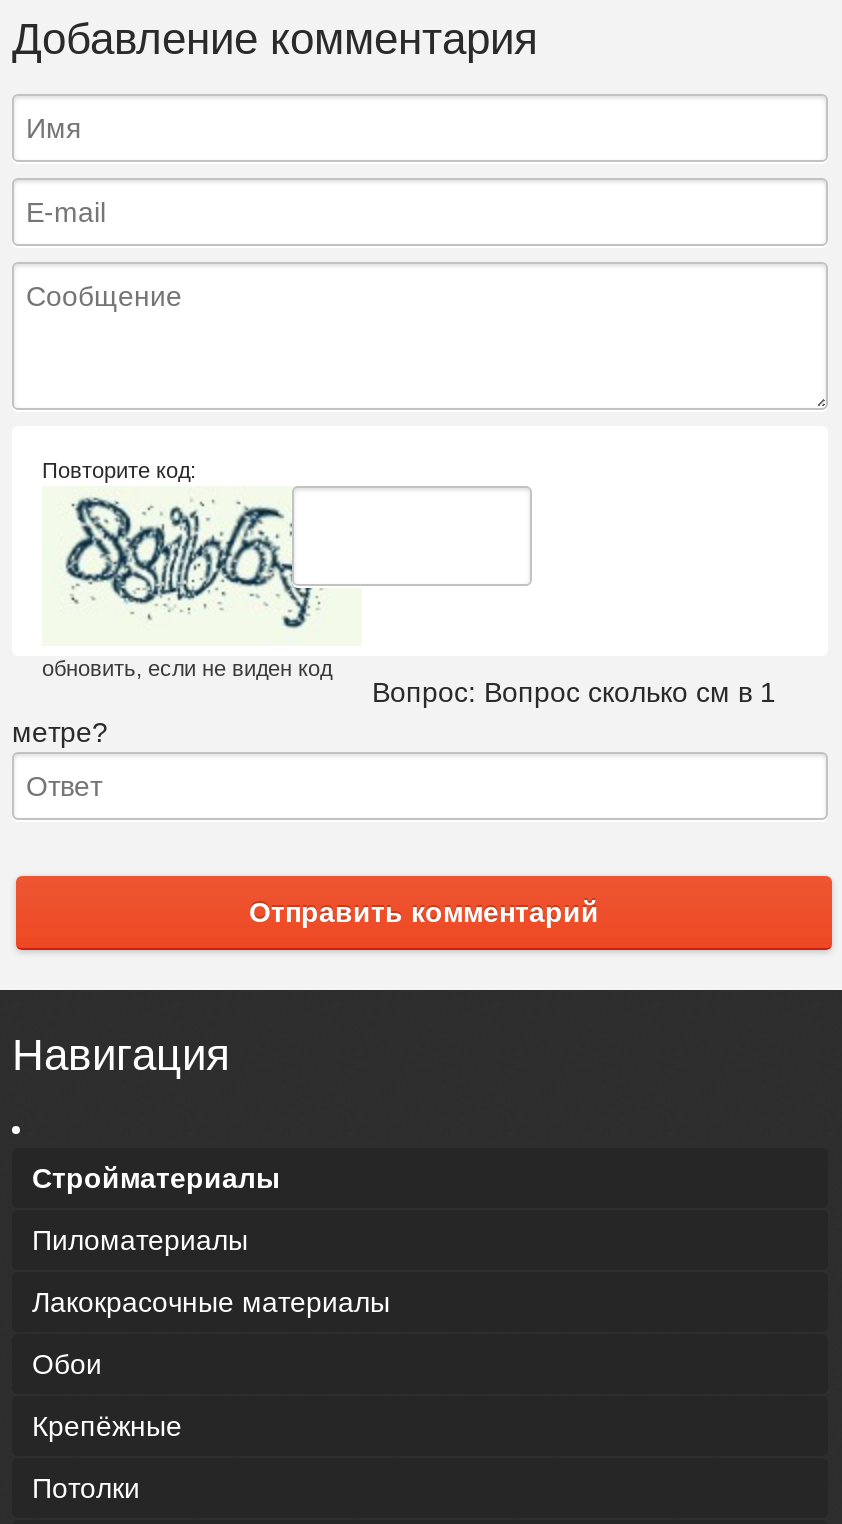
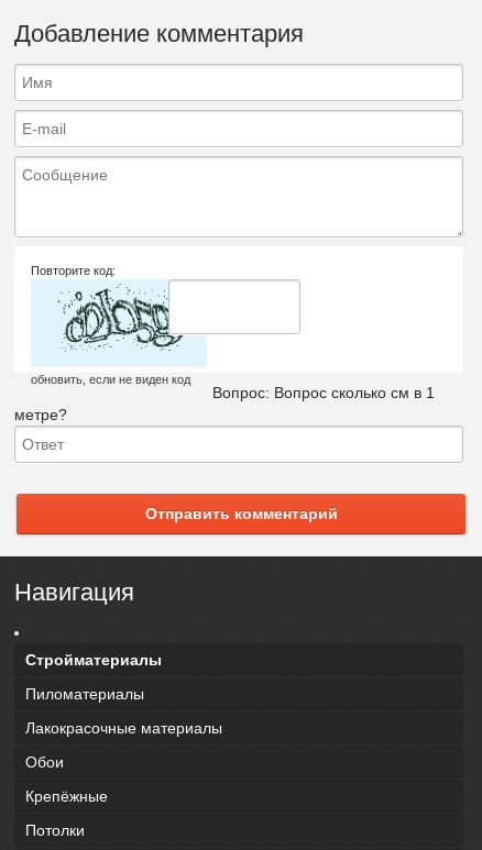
[64,494,322,632] [image] -> [44,283,184,357] [image]

